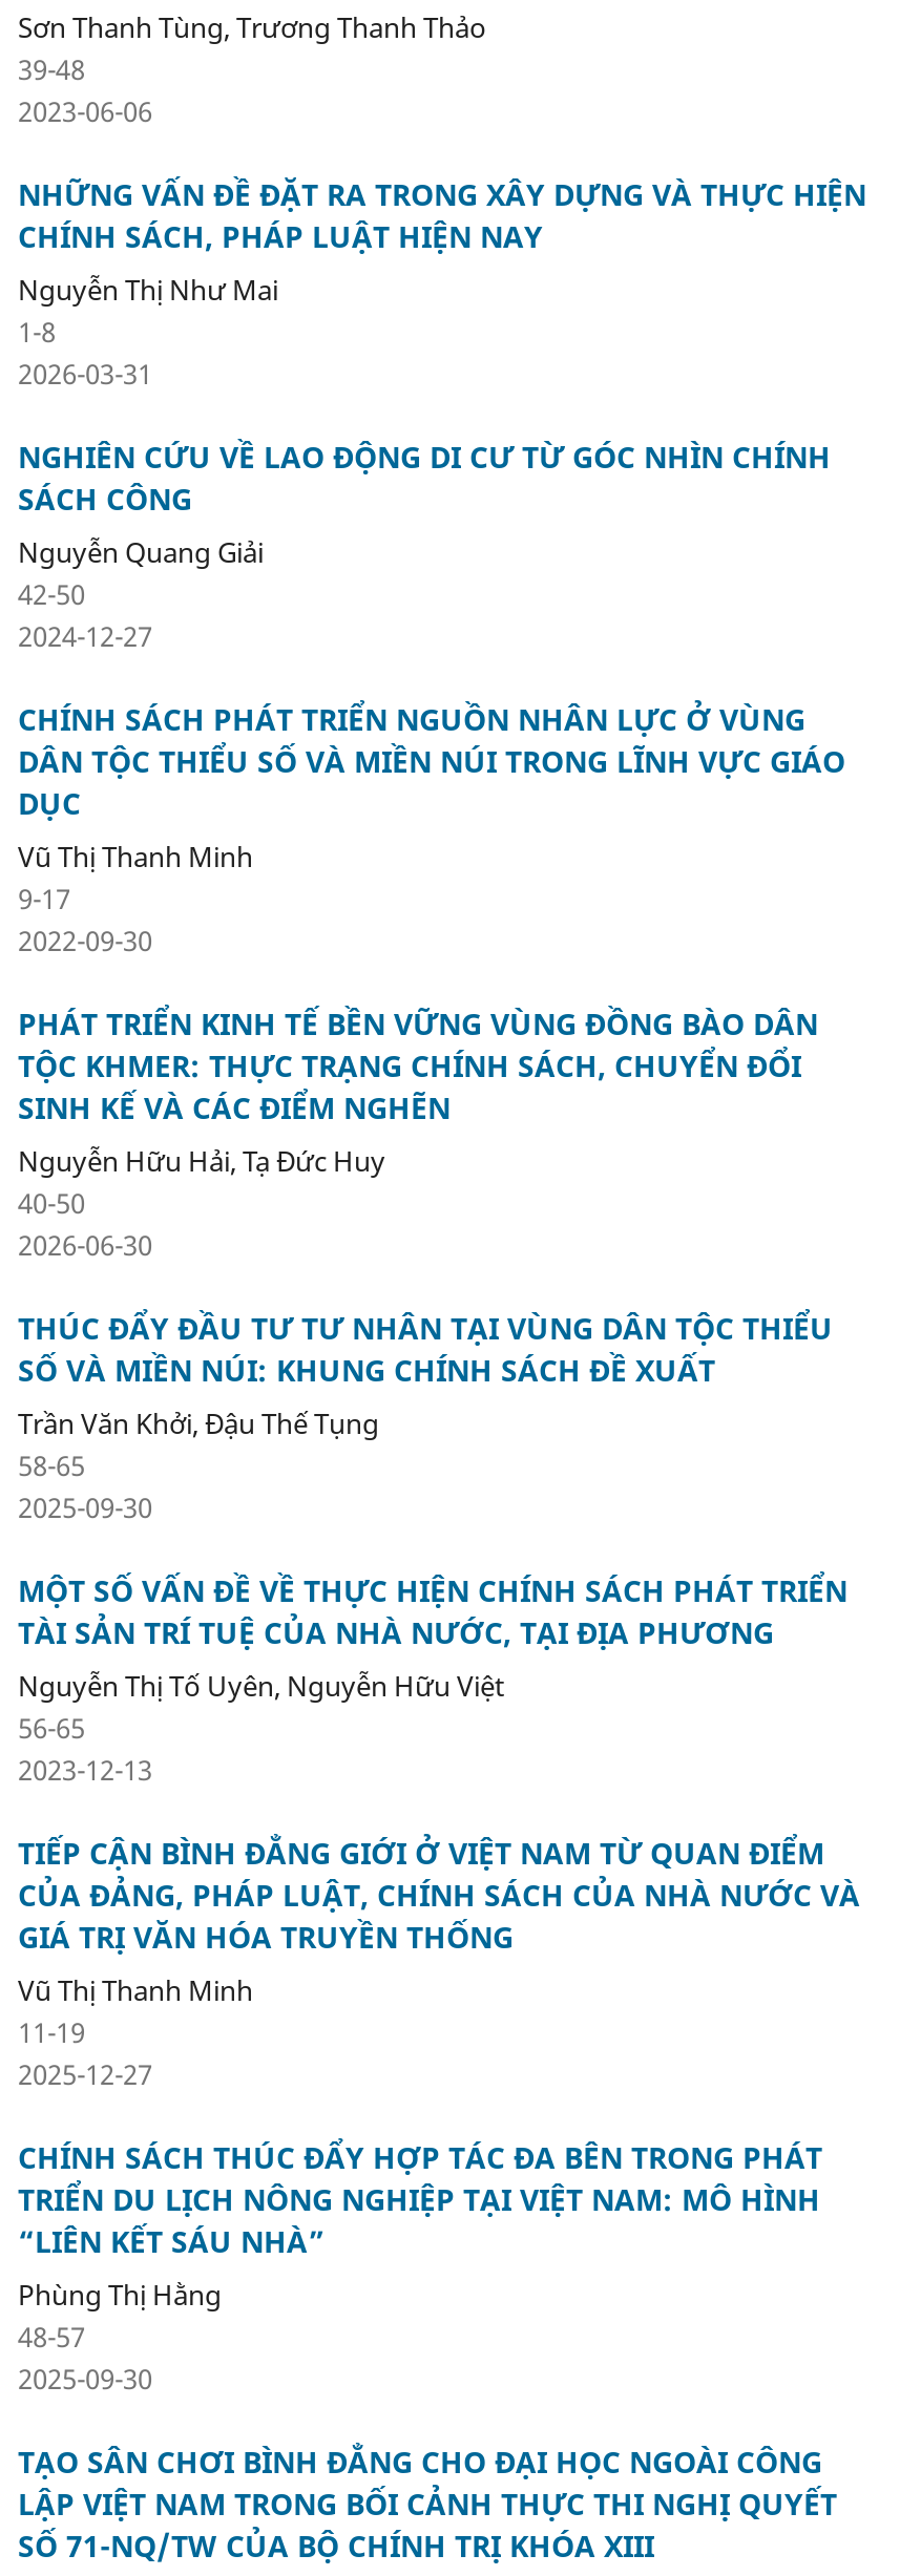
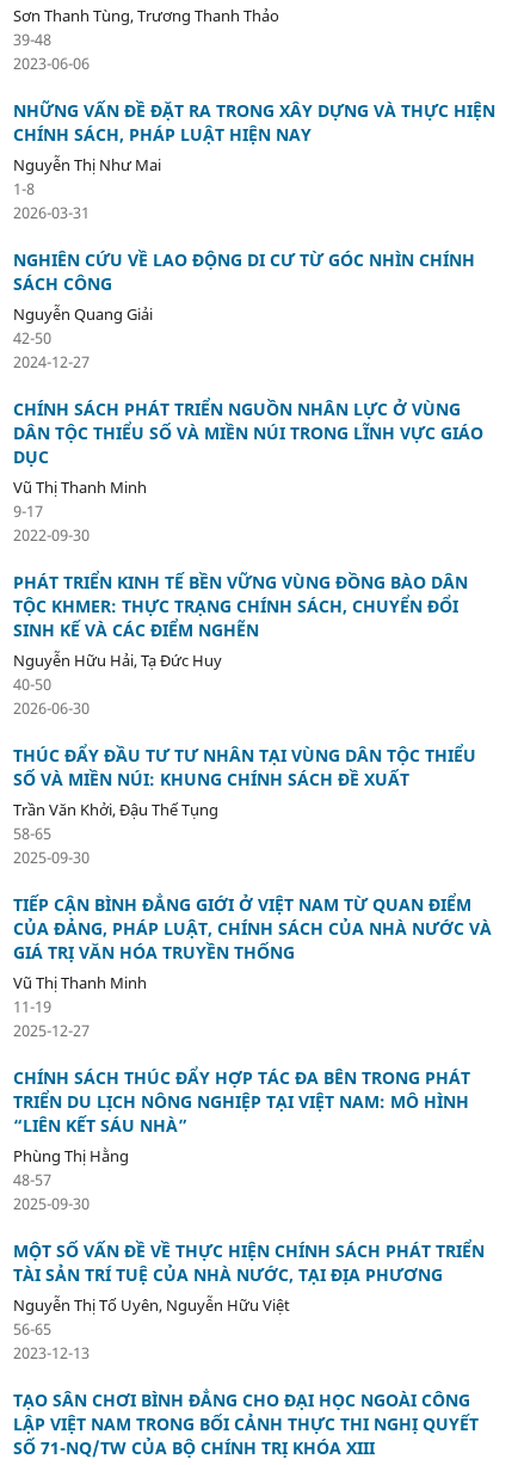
moved [18,1570,847,1789] -> [13,1239,485,1364]: MỘT SỐ VẤN ĐỀ VỀ THỰC HIỆN CHÍNH SÁCH PHÁT TRIỂN | TÀI SẢN TRÍ TUỆ CỦA NHÀ NƯỚC, TẠI ĐỊA PHƯƠNG | Nguyễn Thị Tố Uyên, Nguyễn Hữu Việt | 56-65 | 2023-12-13
moved [18,1833,860,2398] -> [13,893,492,1214]: TIẾP CẬN BÌNH ĐẲNG GIỚI Ở VIỆT NAM TỪ QUAN ĐIỂM | CỦA ĐẢNG, PHÁP LUẬT, CHÍNH SÁCH CỦA NHÀ NƯỚC VÀ | GIÁ TRỊ VĂN HÓA TRUYỀN THỐNG | ... | 48-57 | 2025-09-30

